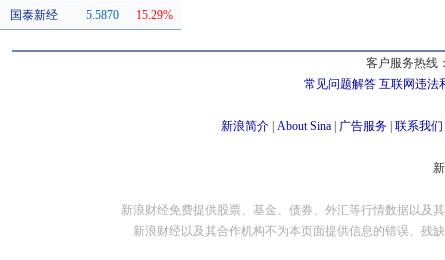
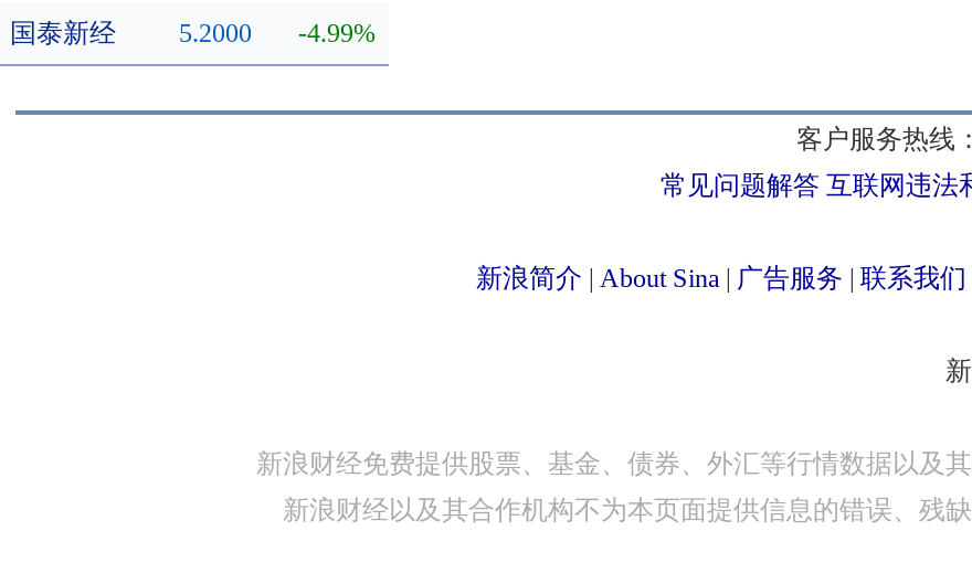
[86,8,119,22] 5.5870 -> [179,18,252,49] 5.2000
[136,8,173,22] 15.29% -> [298,18,376,49] -4.99%

